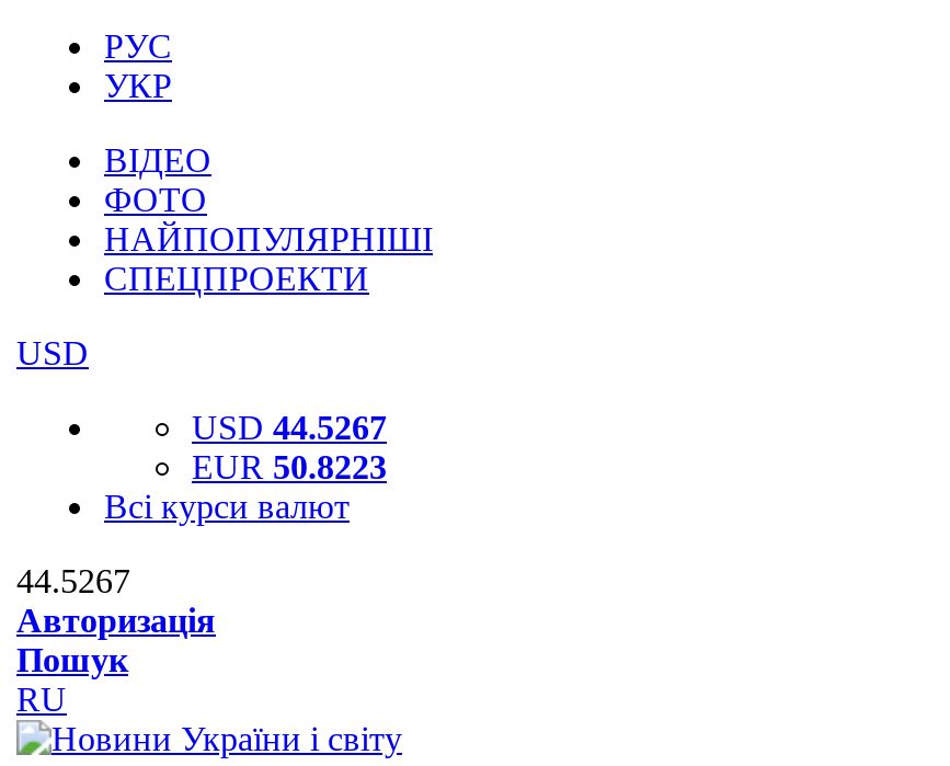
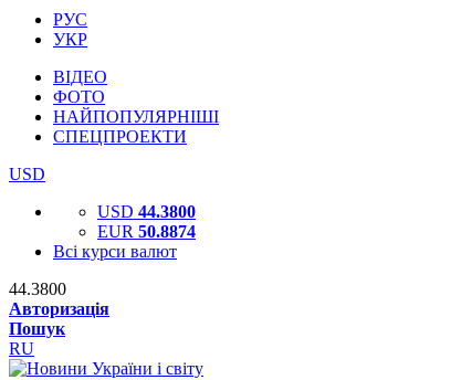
[192,409,387,446] USD 44.5267 -> [97,202,196,221] USD 44.3800
[192,448,387,485] EUR 50.8223 -> [97,222,196,241] EUR 50.8874
[16,562,130,599] 44.5267 -> [9,279,66,298] 44.3800

